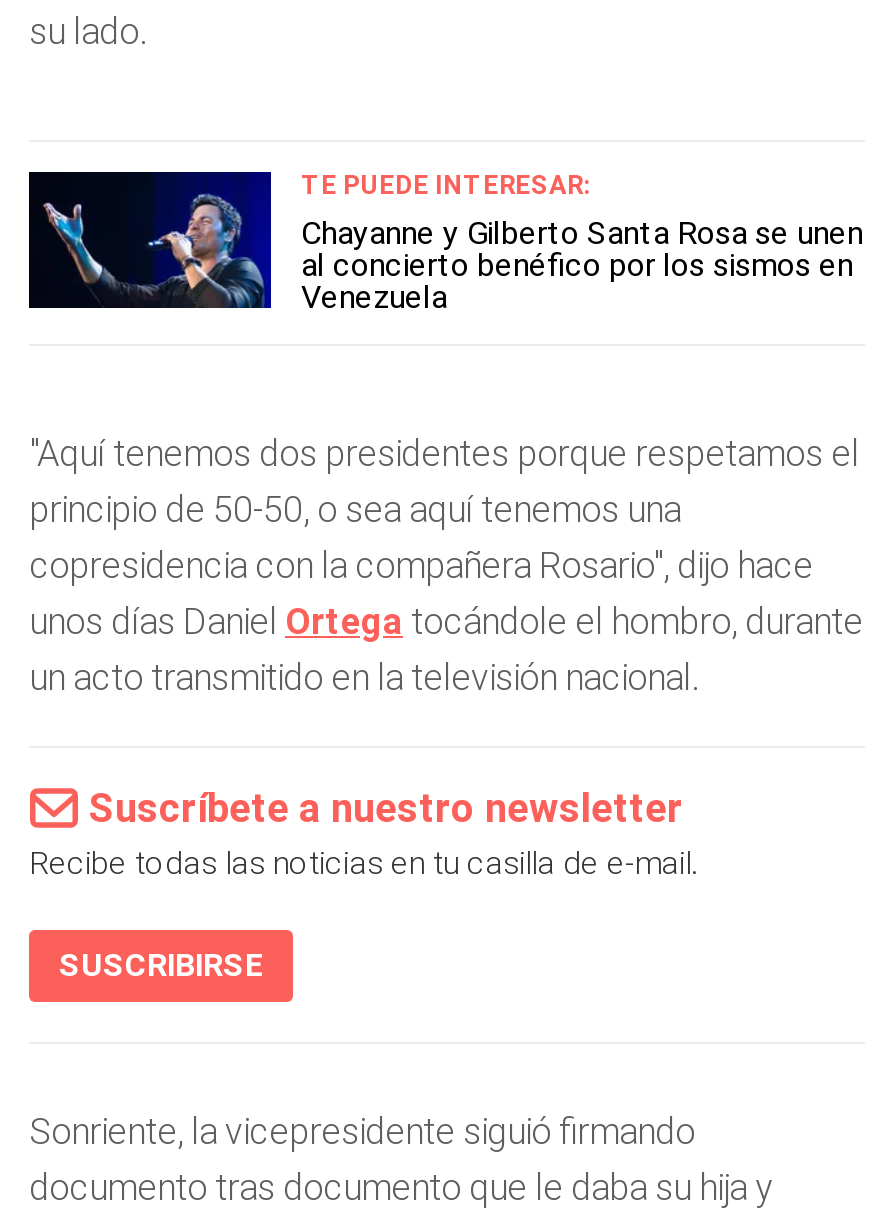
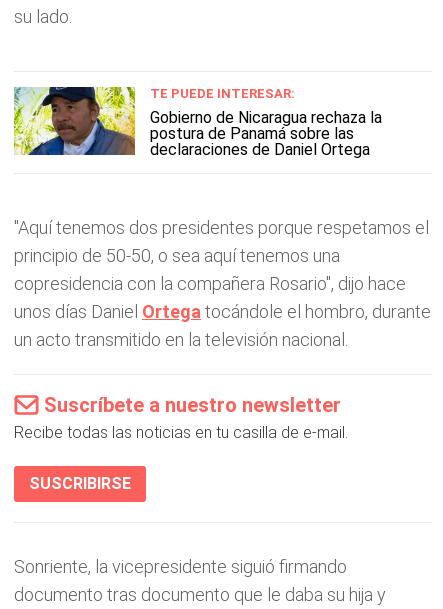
[27,170,863,316] [image] | Chayanne y Gilberto Santa Rosa se unen | al concierto benéfico por los sismos en | Venezuela -> [13,86,382,159] [image] | Gobierno de Nicaragua rechaza la | postura de Panamá sobre las | declaraciones de Daniel Ortega

